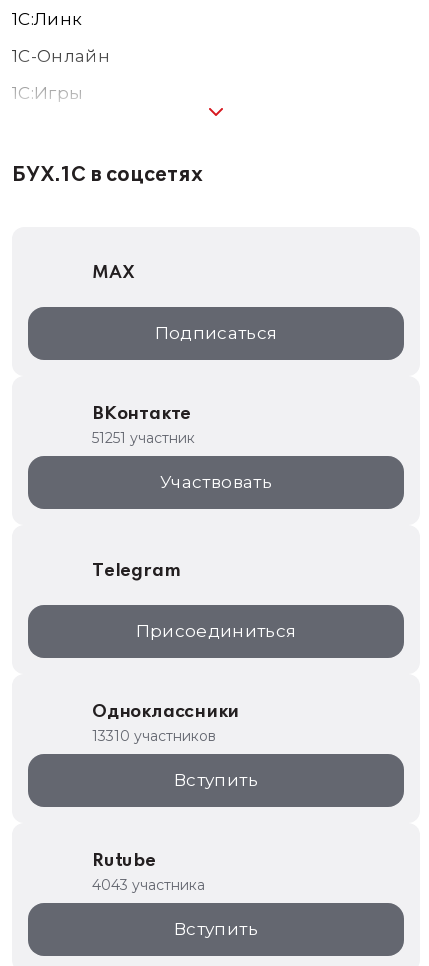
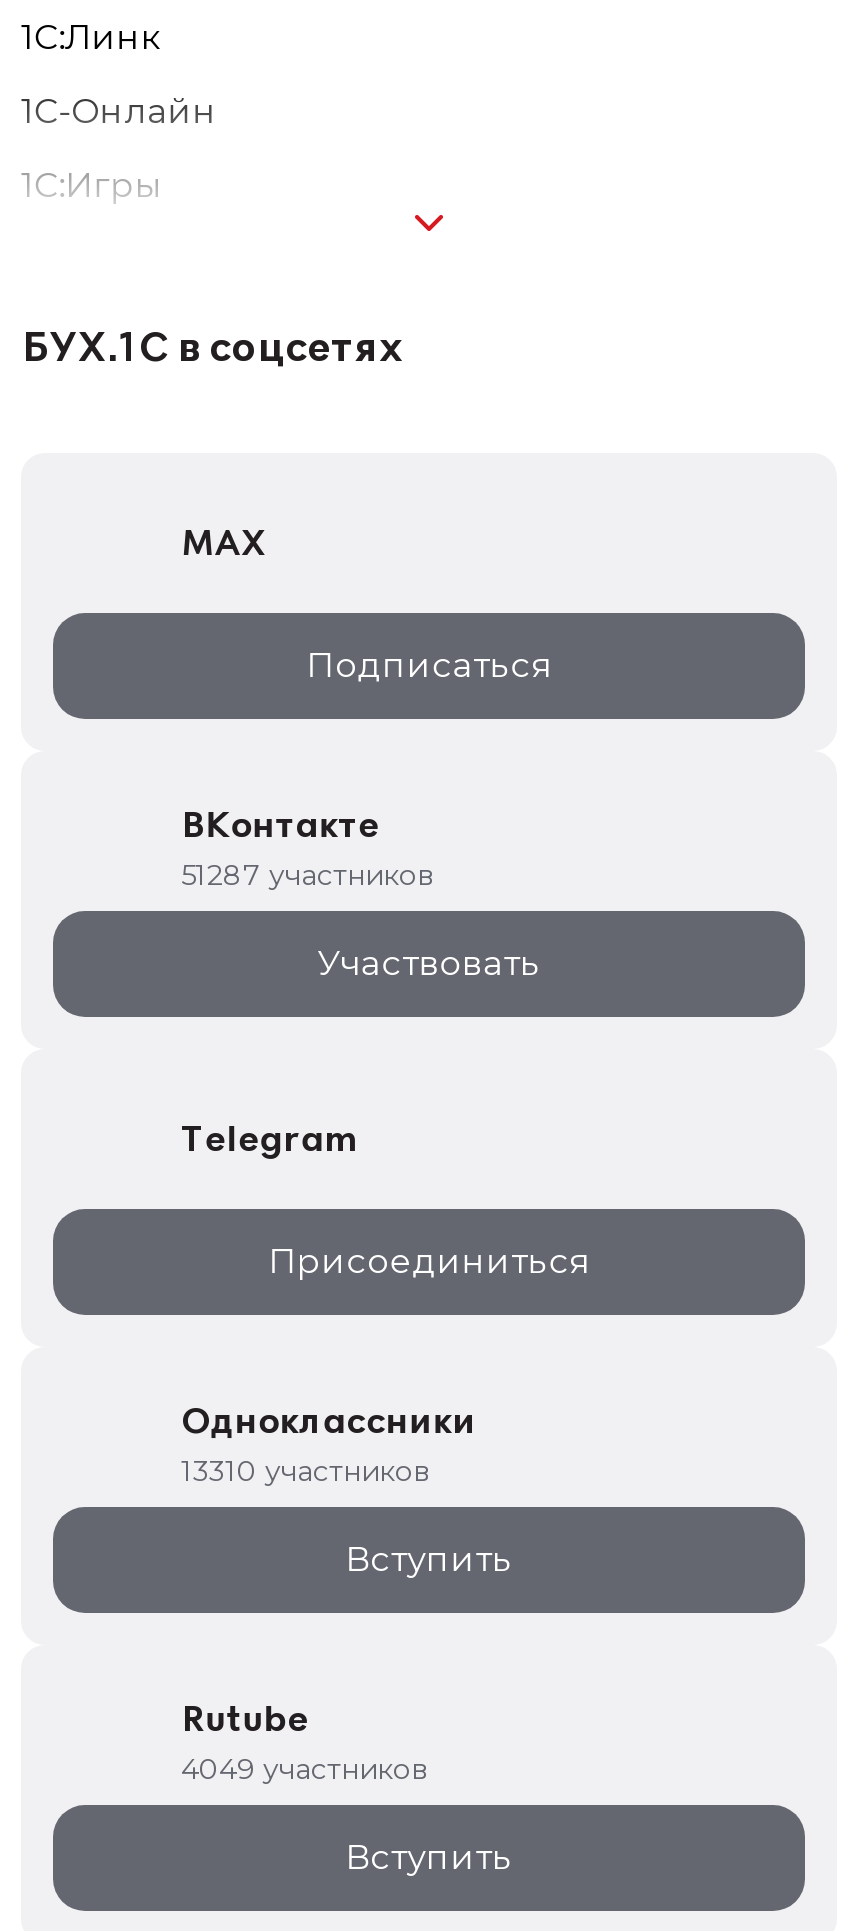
[92,429,195,447] 51251 участник -> [181,857,433,893] 51287 участников
[92,876,205,894] 4043 участника -> [181,1751,427,1787] 4049 участников

